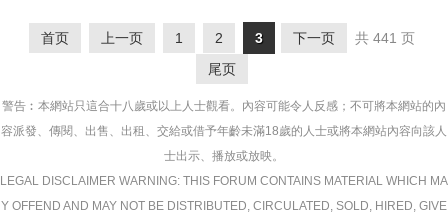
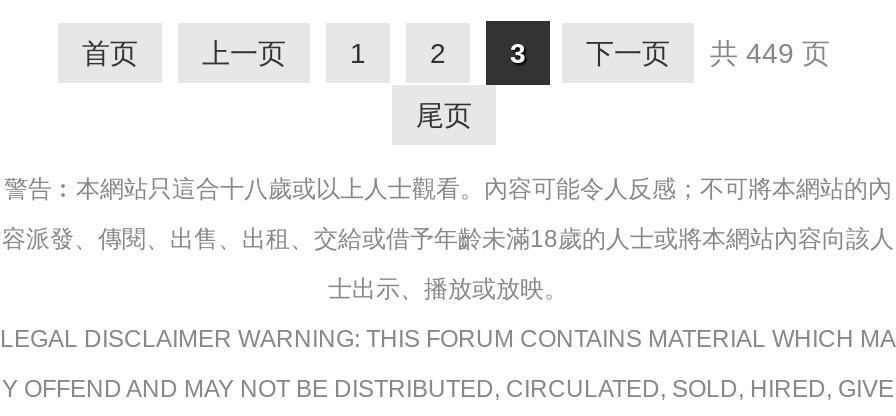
[41,30,419,46] 首页 上一页 1 2 3 下一页 共 441 页 -> [82,37,838,69] 首页 上一页 1 2 3 下一页 共 449 页

